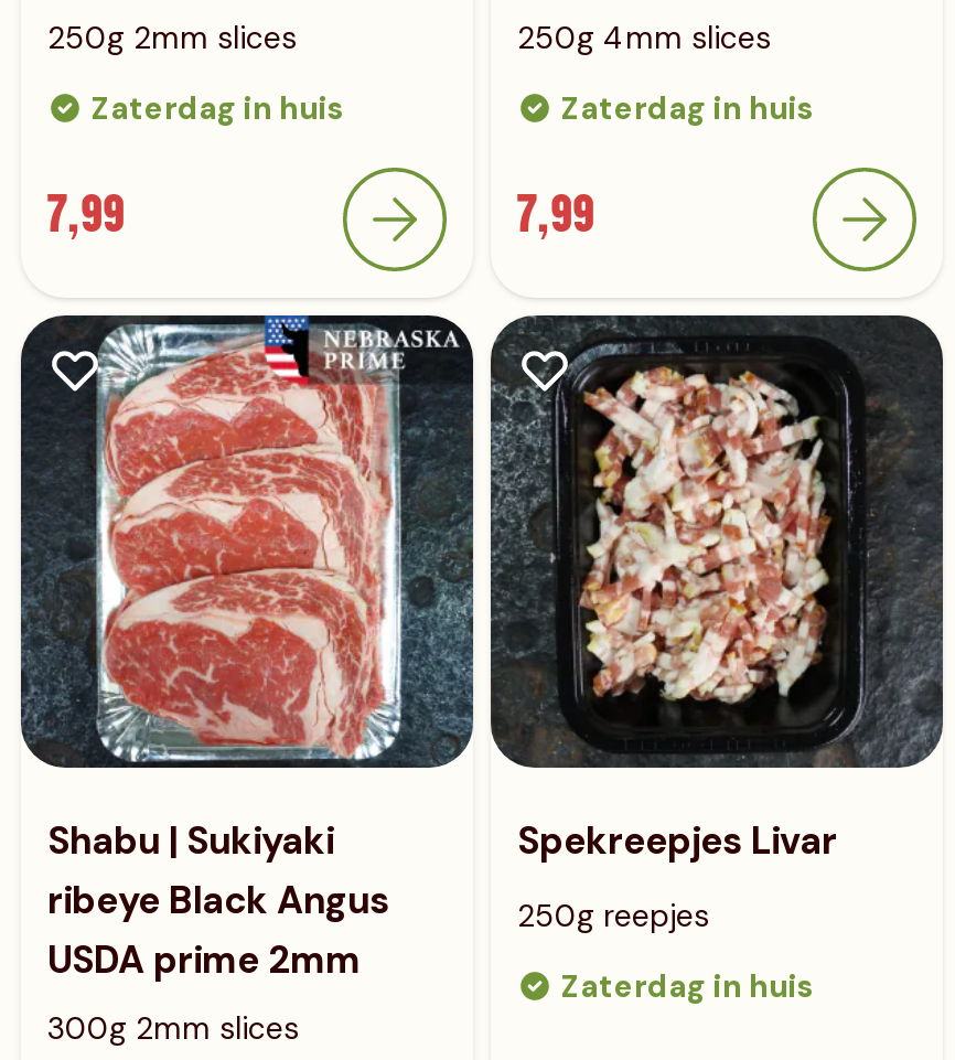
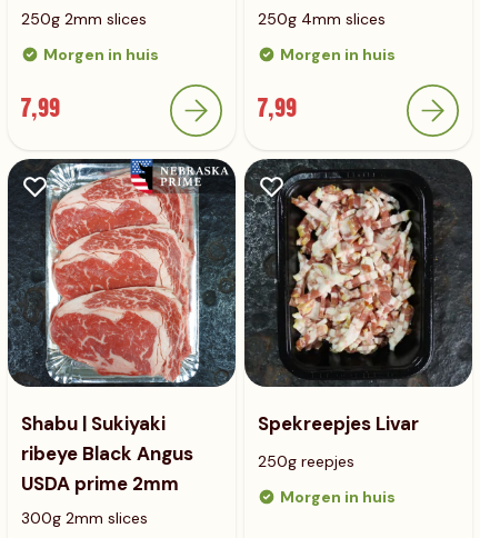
[92,88,345,128] Zaterdag in huis -> [43,44,159,64] Morgen in huis
[561,88,815,128] Zaterdag in huis -> [280,44,396,64] Morgen in huis
[561,966,815,1006] Zaterdag in huis -> [280,487,396,507] Morgen in huis

